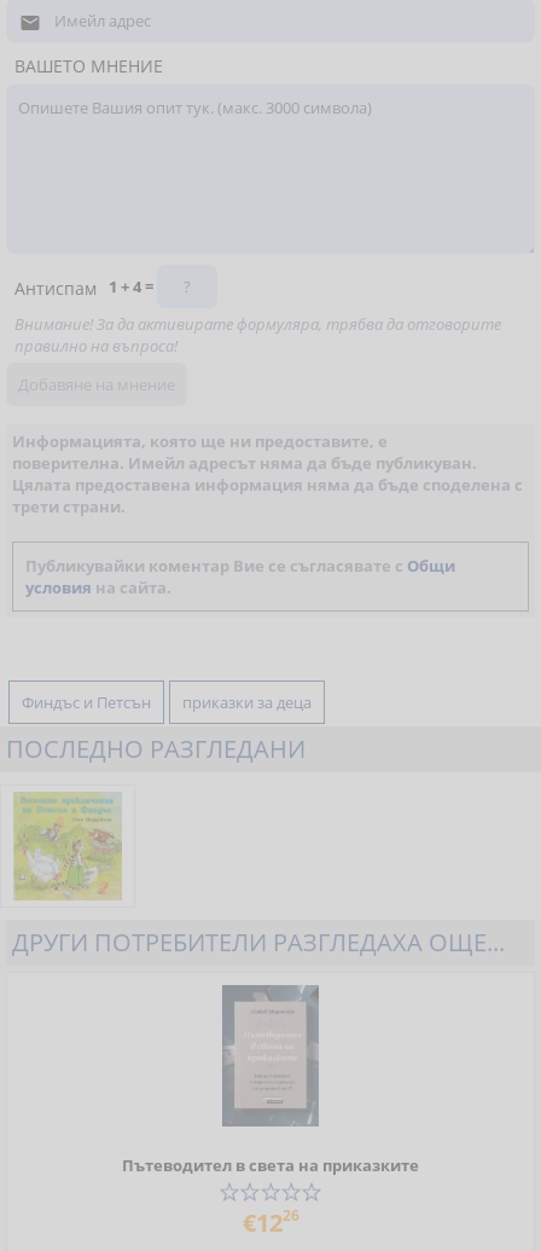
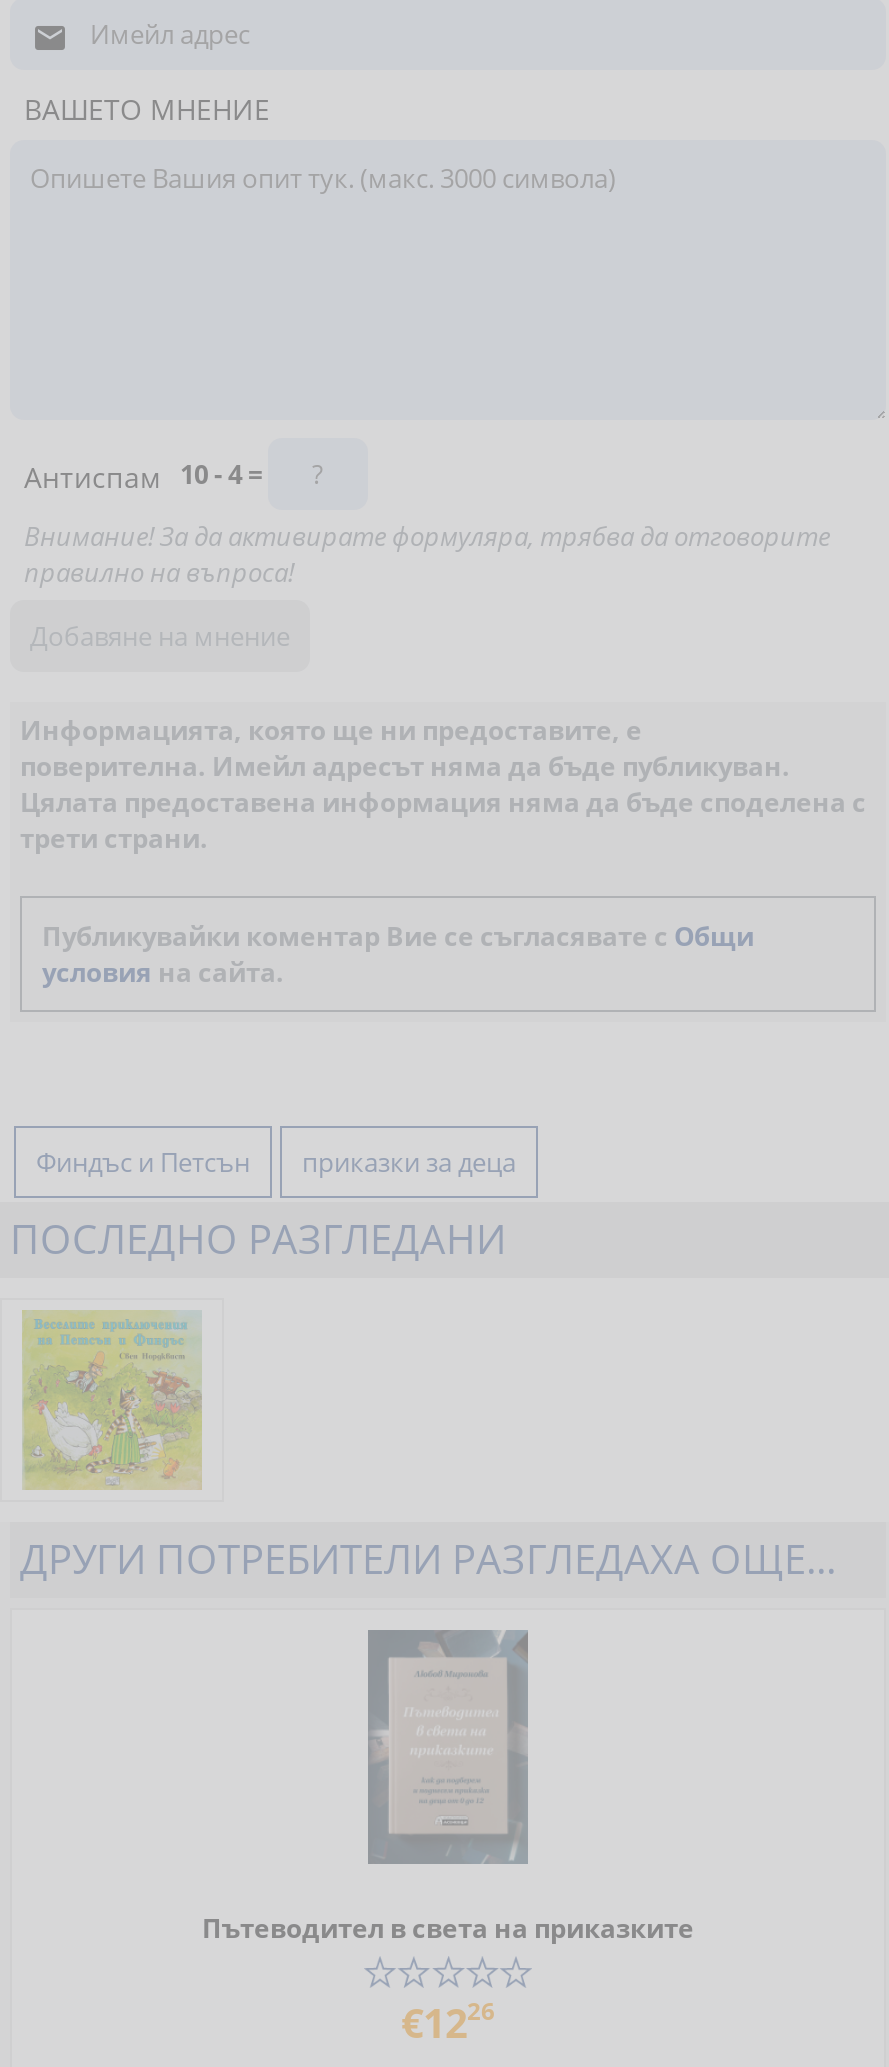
[14,276,153,300] Антиспам 1 + 4 = -> [24,456,262,496] Антиспам 10 - 4 =

